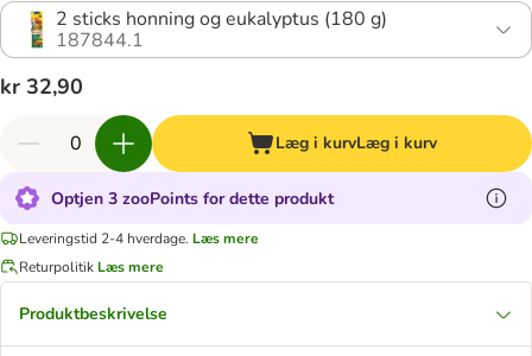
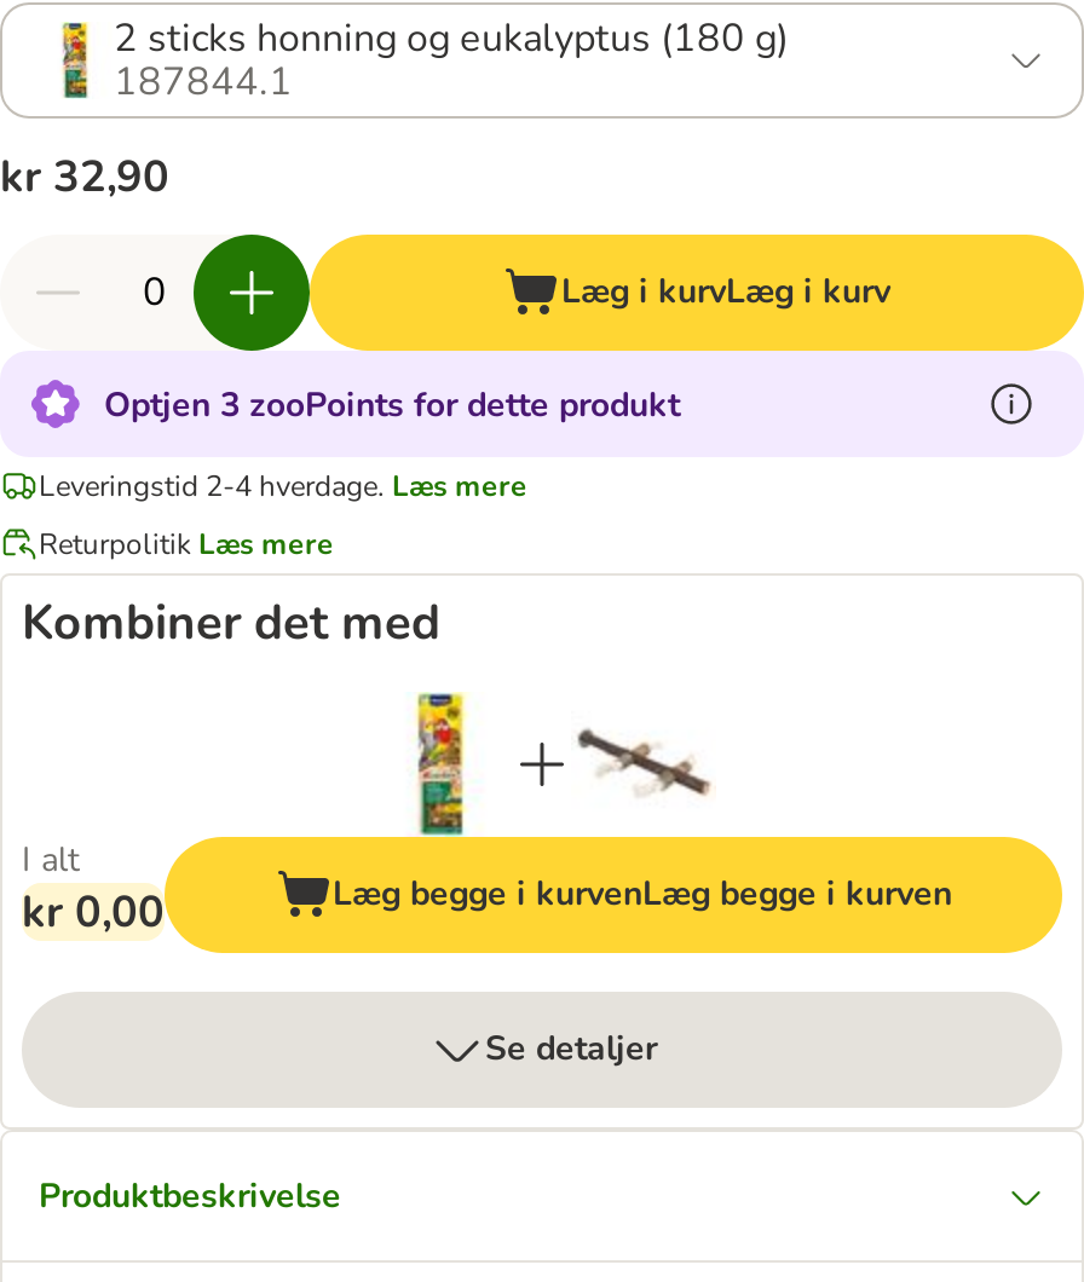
none -> [22,590,440,656] Kombiner det med
none -> [22,692,1065,1072] [image] | I alt | kr 0,00 | Læg begge i kurvenLæg begge i kurven | Se detaljer

